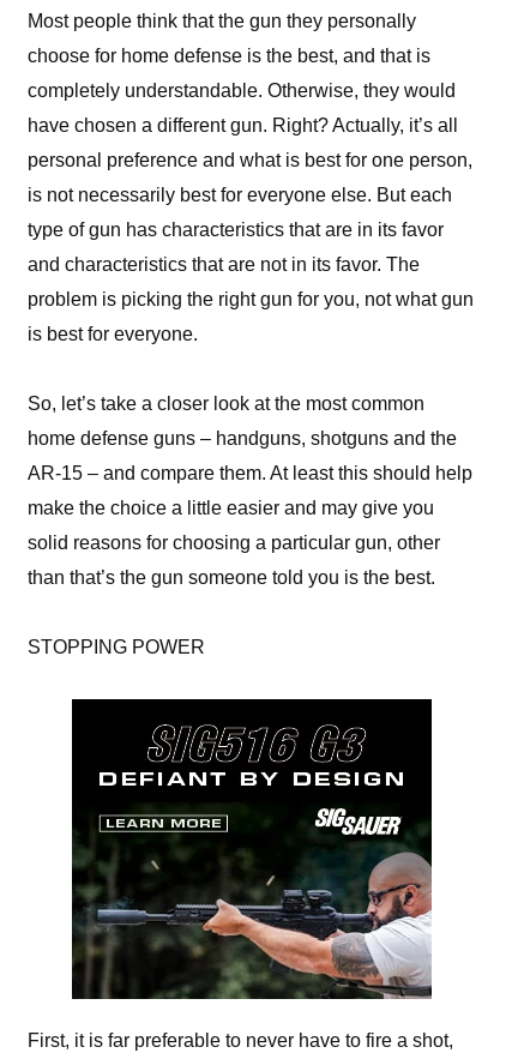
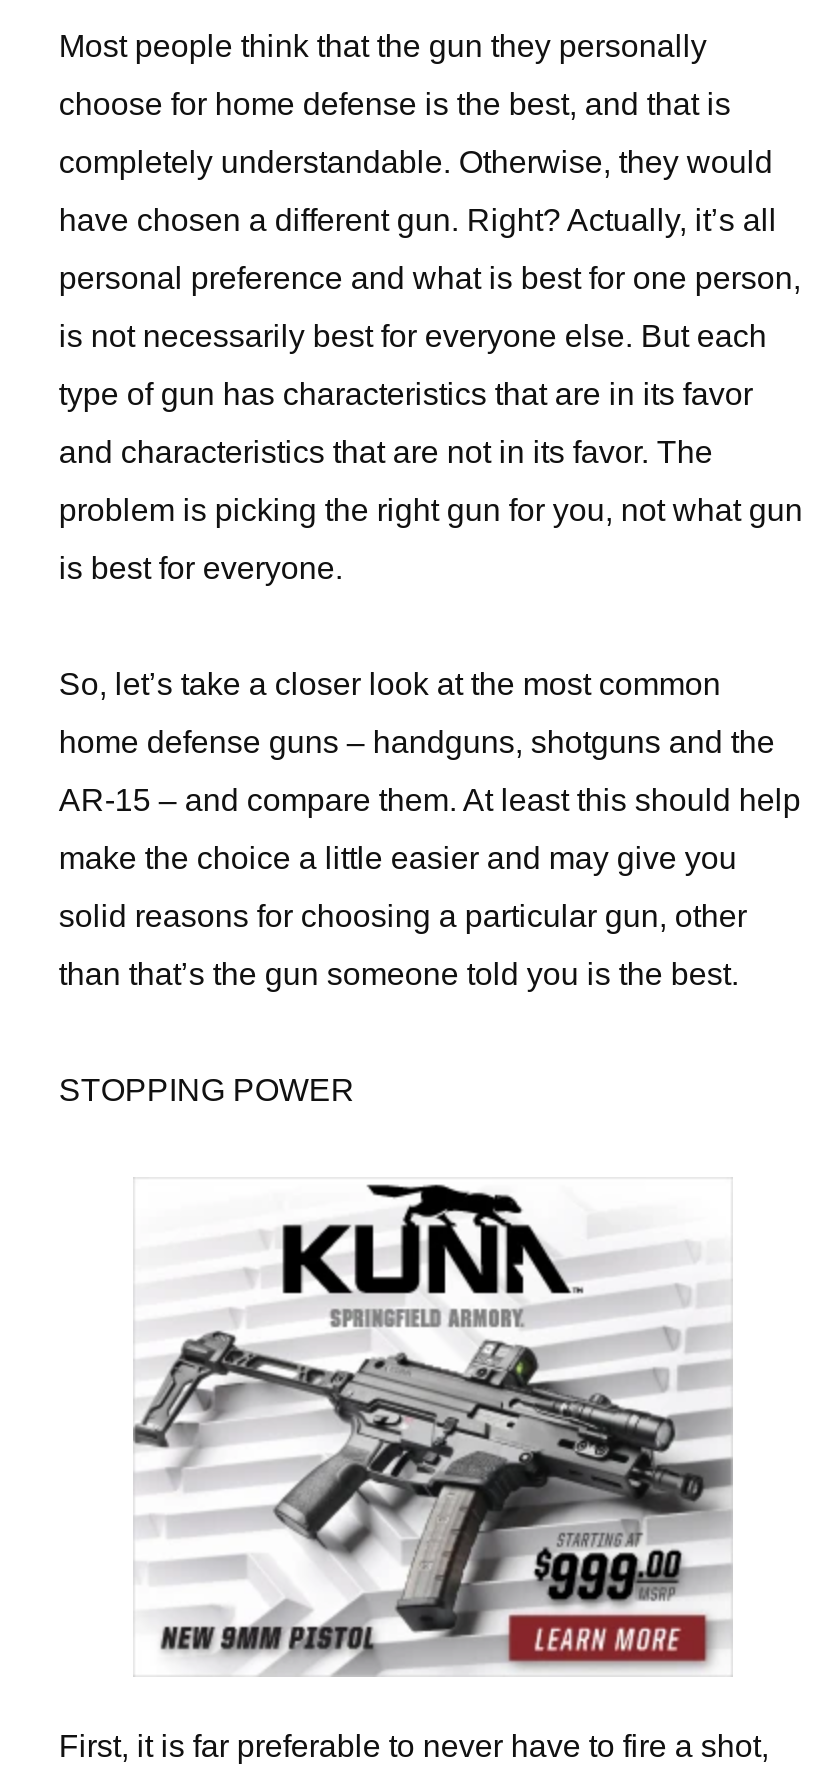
[71,698,433,1000] [image] -> [133,1177,733,1677] [image]

